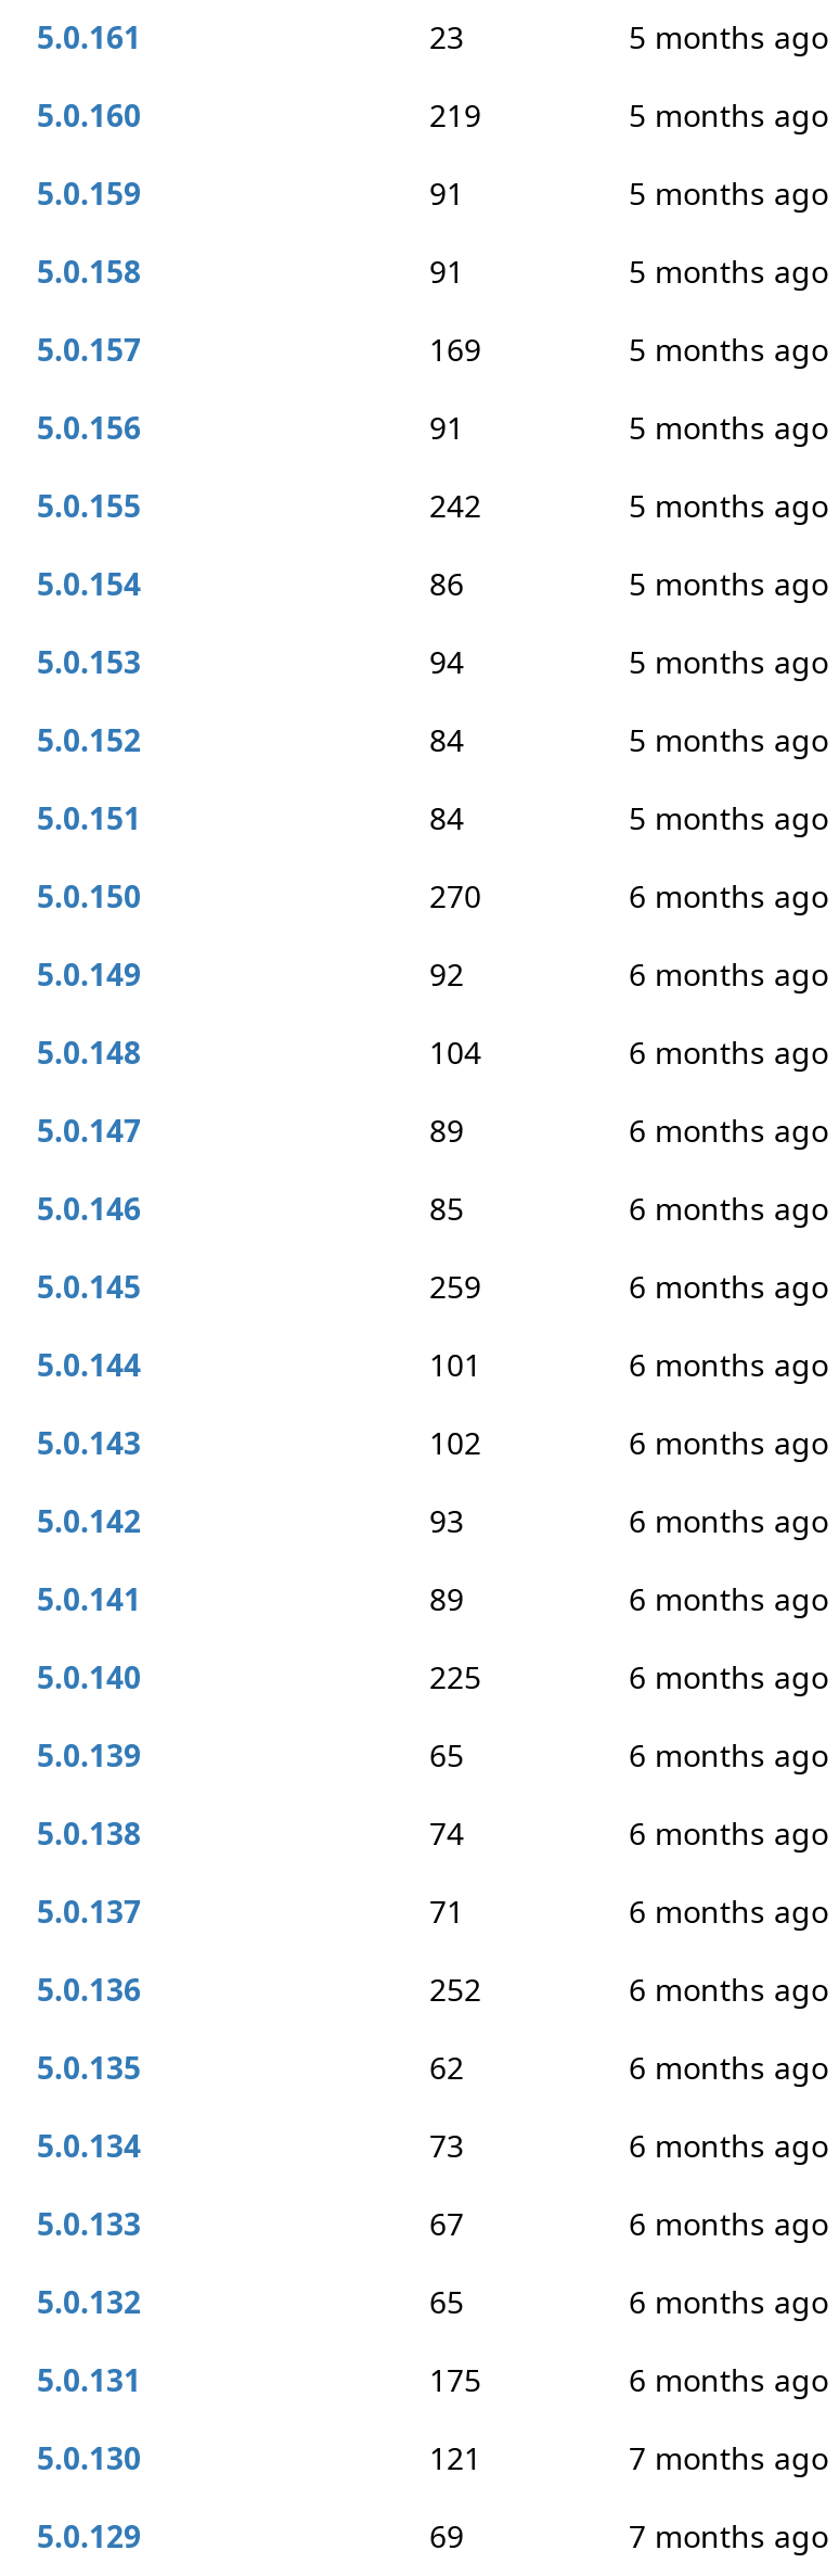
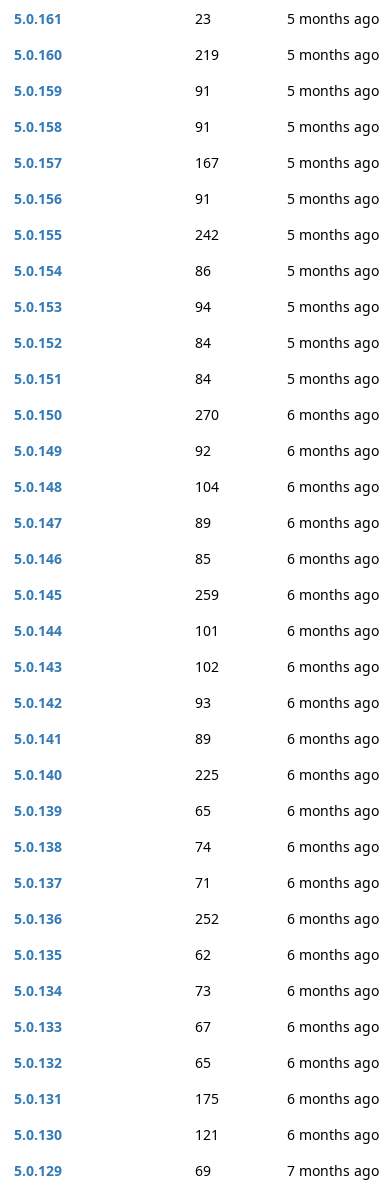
[429,329,481,370] 169 -> [195,153,219,172] 167
[629,2437,828,2478] 7 months ago -> [287,1125,379,1144] 6 months ago

